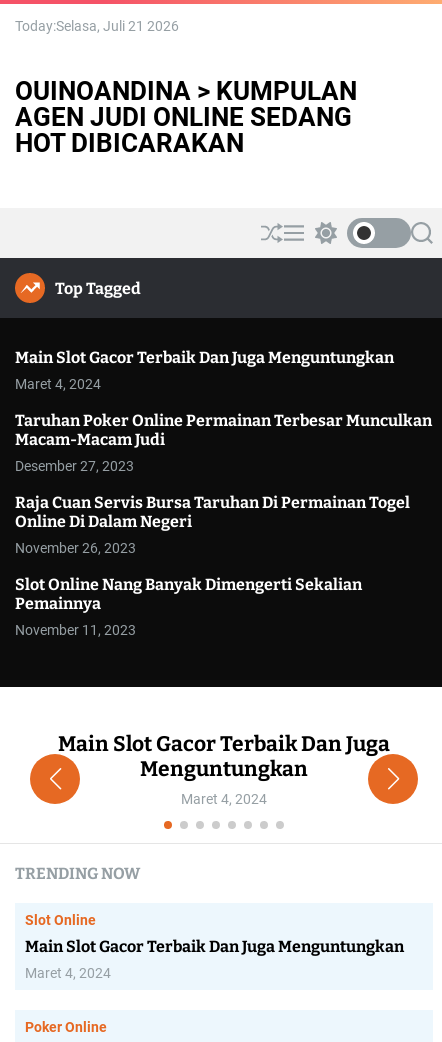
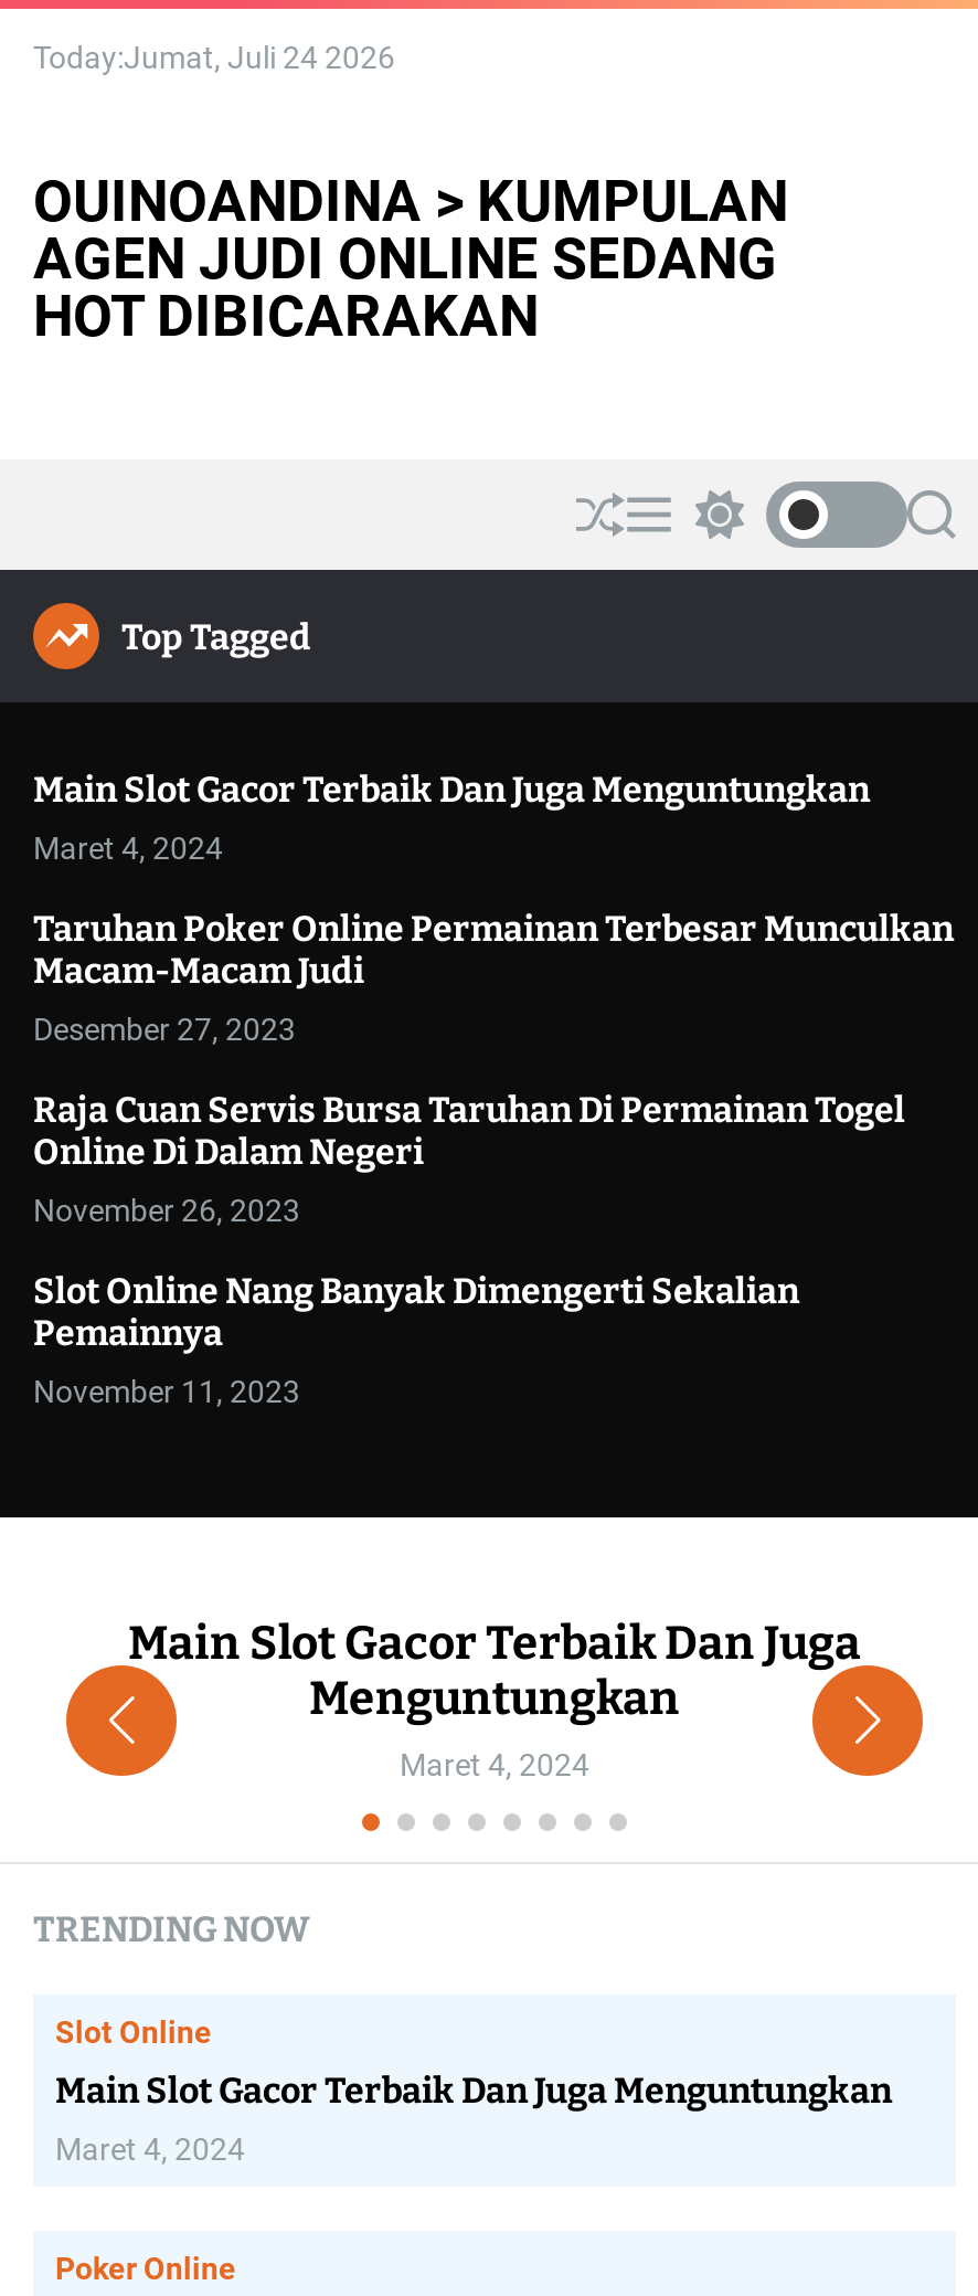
[15,18,179,34] Today:Selasa, Juli 21 2026 -> [33,40,395,75] Today:Jumat, Juli 24 2026

